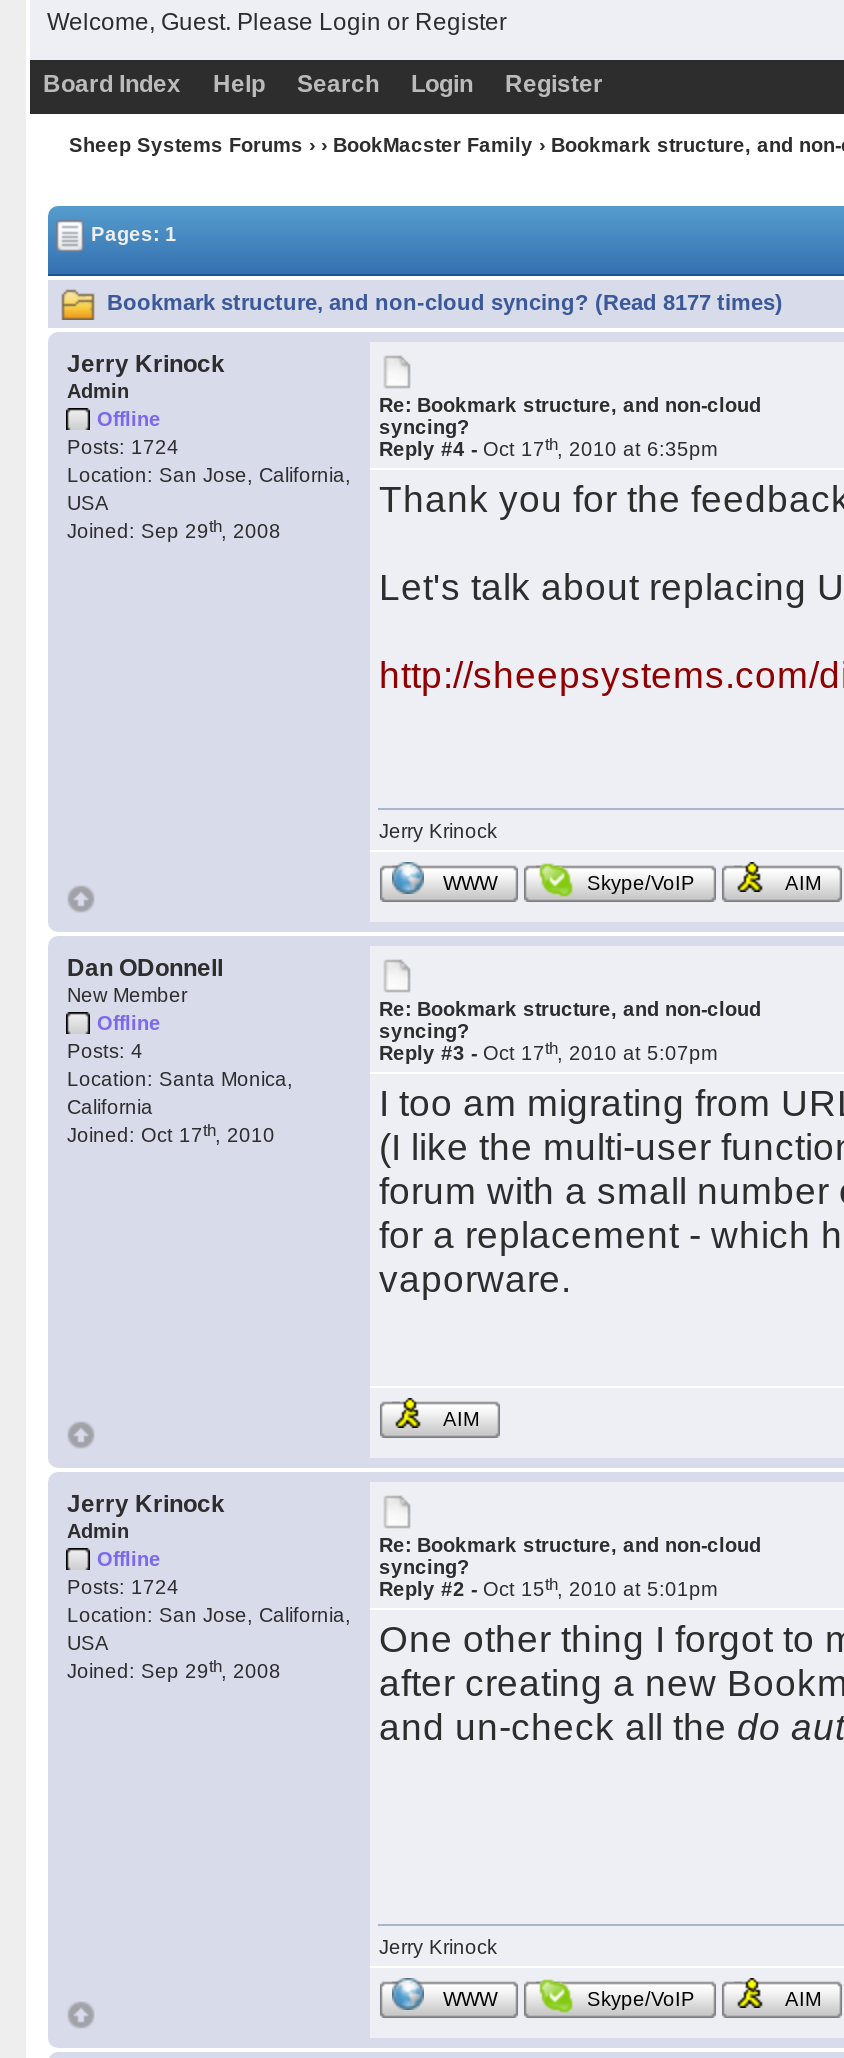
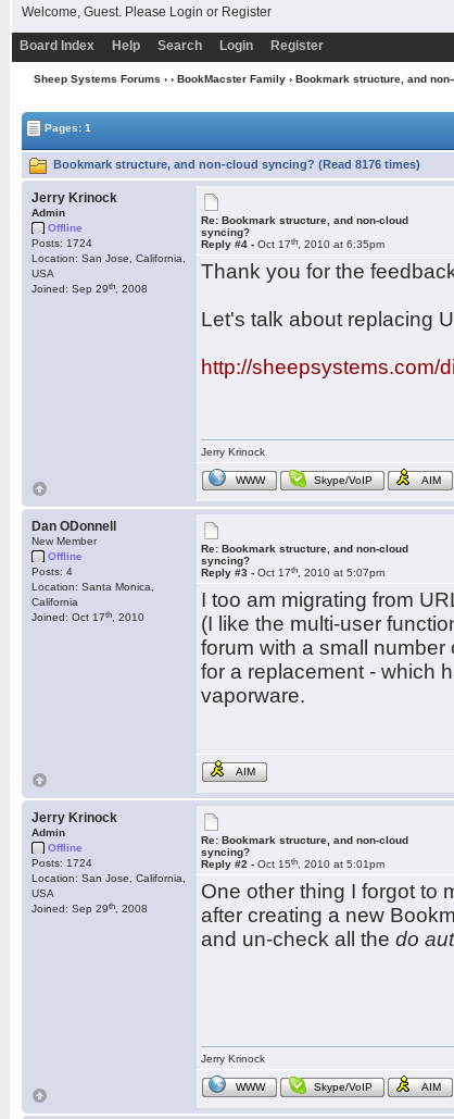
[101,290,783,314] Bookmark structure, and non-cloud syncing? (Read 8177 times) -> [51,158,421,171] Bookmark structure, and non-cloud syncing? (Read 8176 times)

